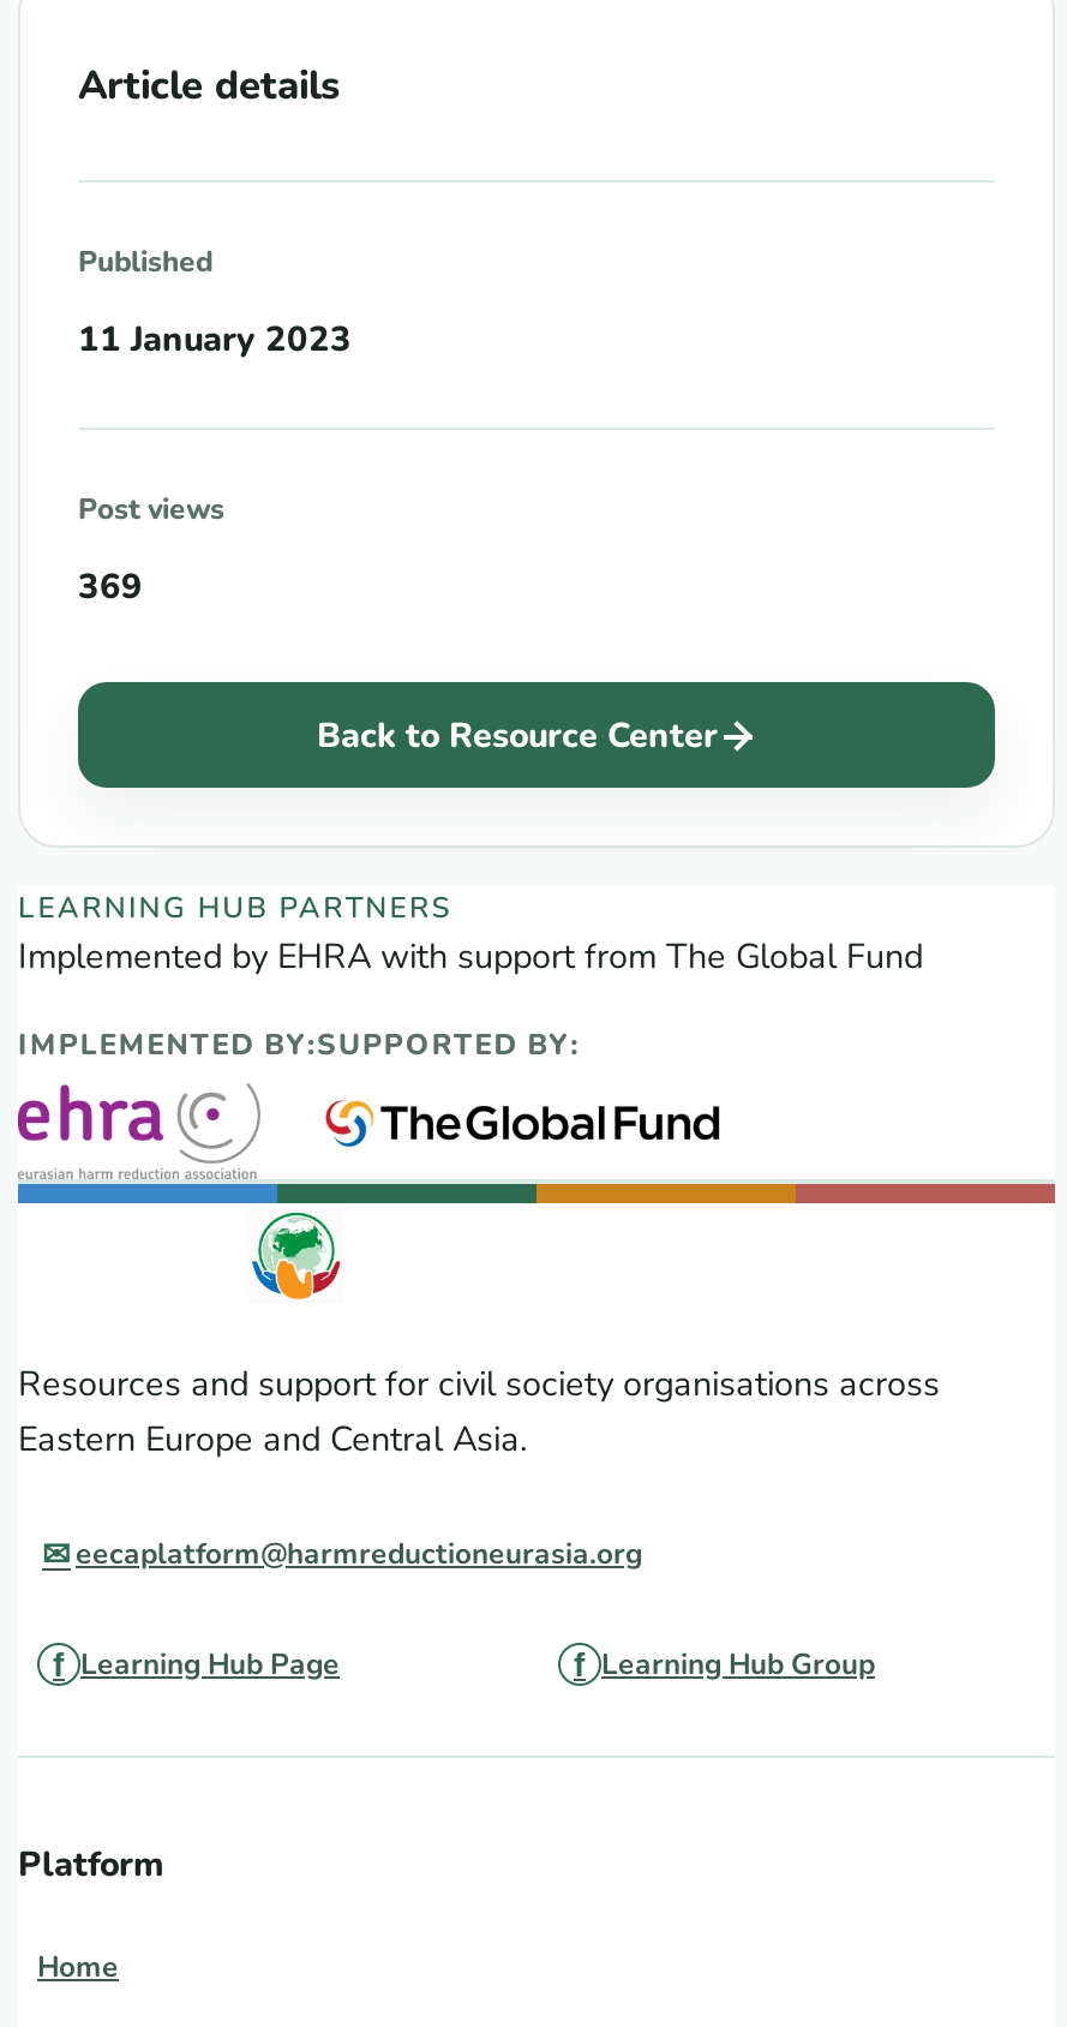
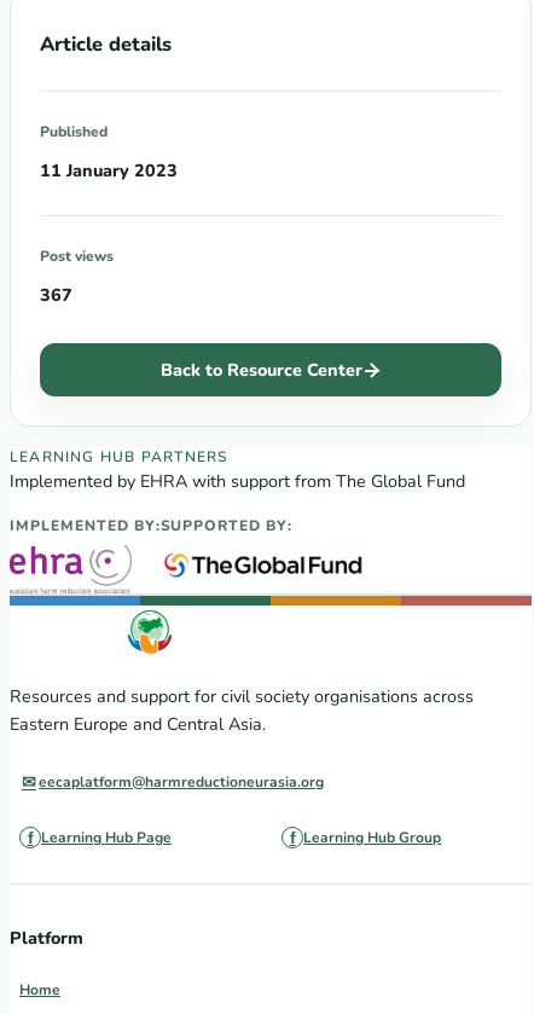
[78,562,143,610] 369 -> [40,283,72,307] 367

